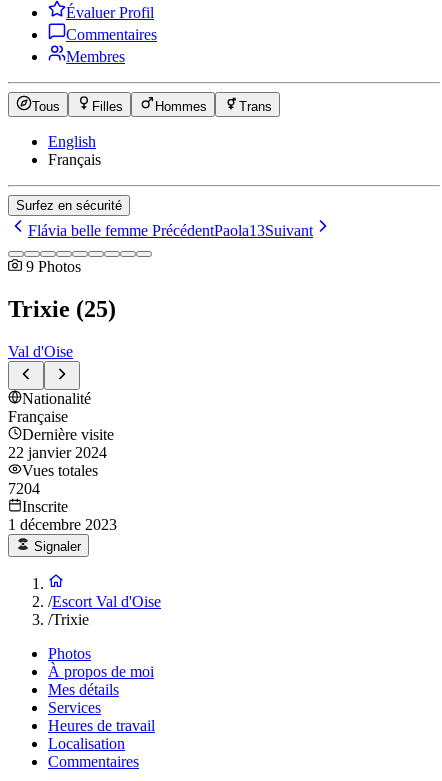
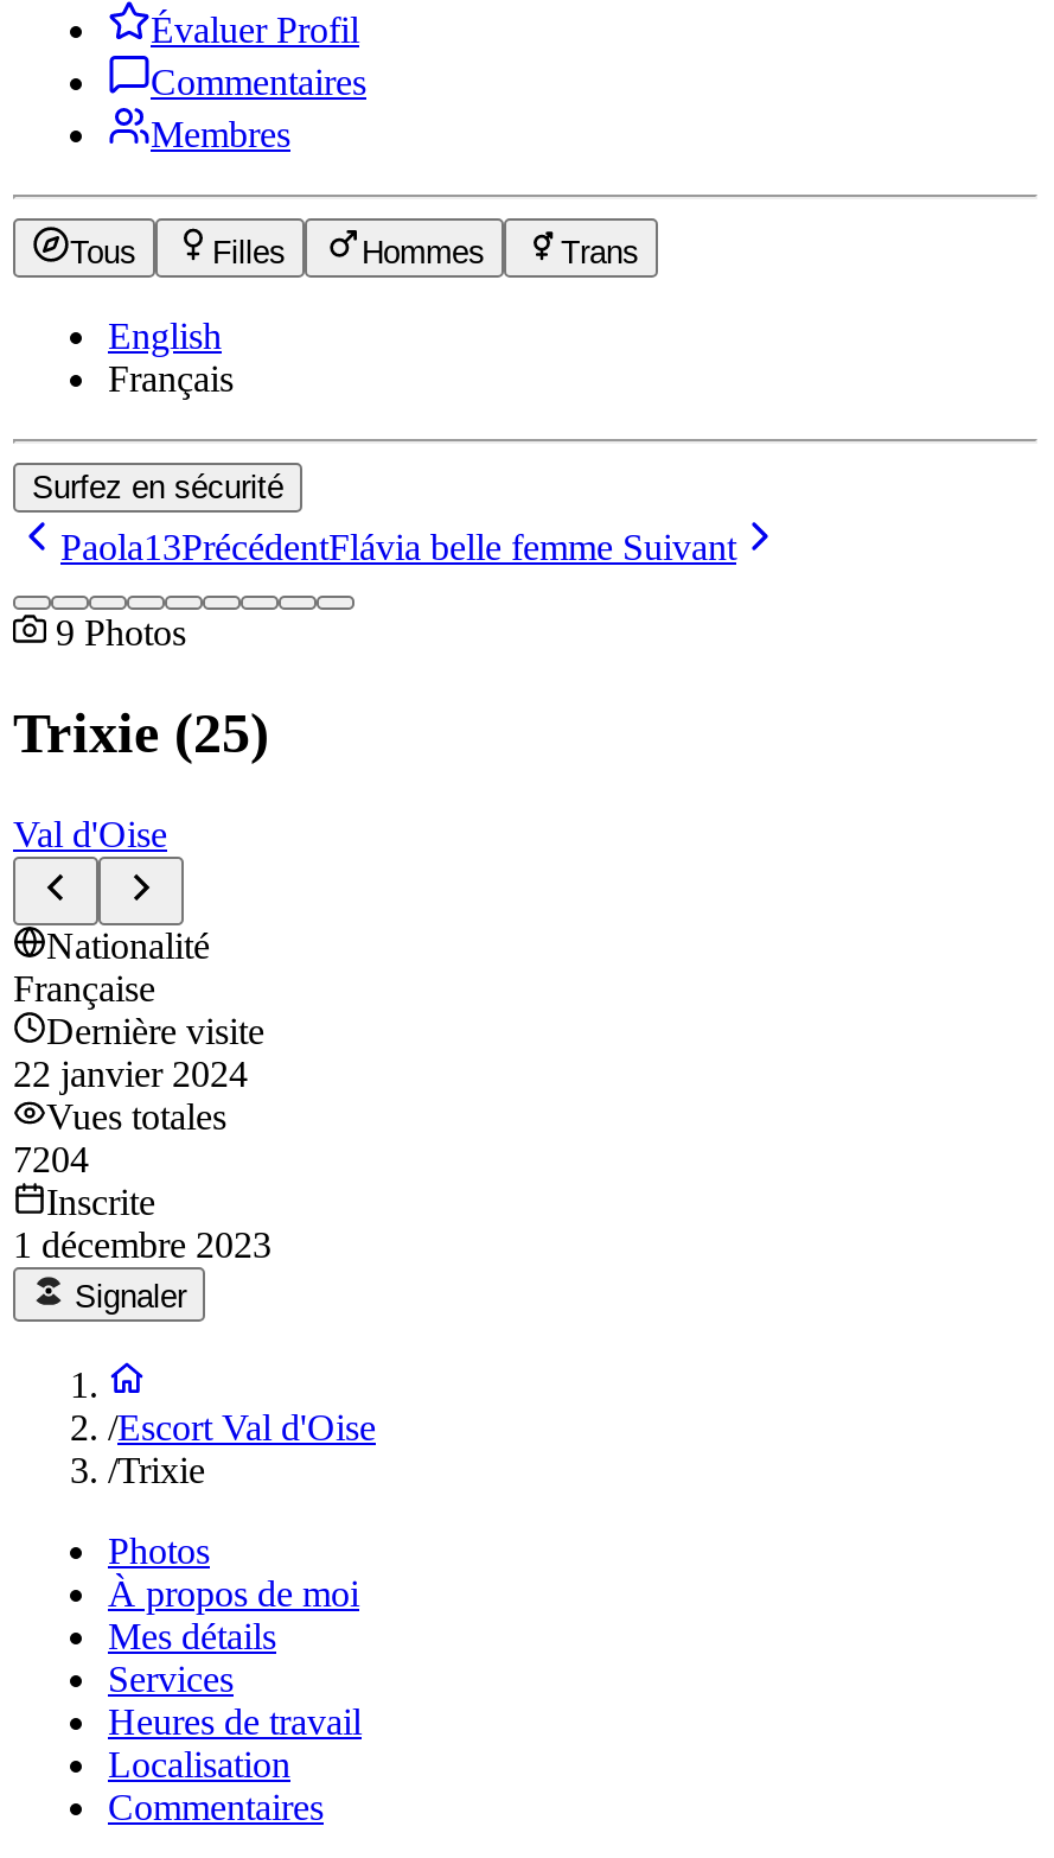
[28,222,313,239] Flávia belle femmePrécédentPaola13 Suivant -> [60,527,736,567] Paola13PrécédentFlávia belle femme Suivant

